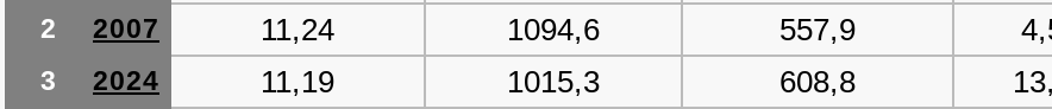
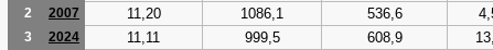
[261,11,334,47] 11,24 -> [126,5,160,21] 11,20
[507,11,600,47] 1094,6 -> [240,5,283,21] 1086,1
[779,11,856,47] 557,9 -> [367,5,402,21] 536,6
[261,63,334,99] 11,19 -> [127,29,160,45] 11,11
[507,63,600,99] 1015,3 -> [244,29,280,45] 999,5
[779,63,856,99] 608,8 -> [367,29,402,45] 608,9

